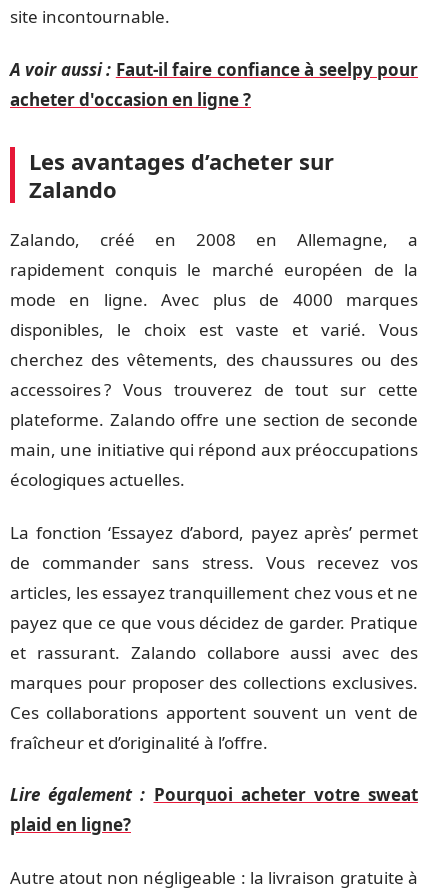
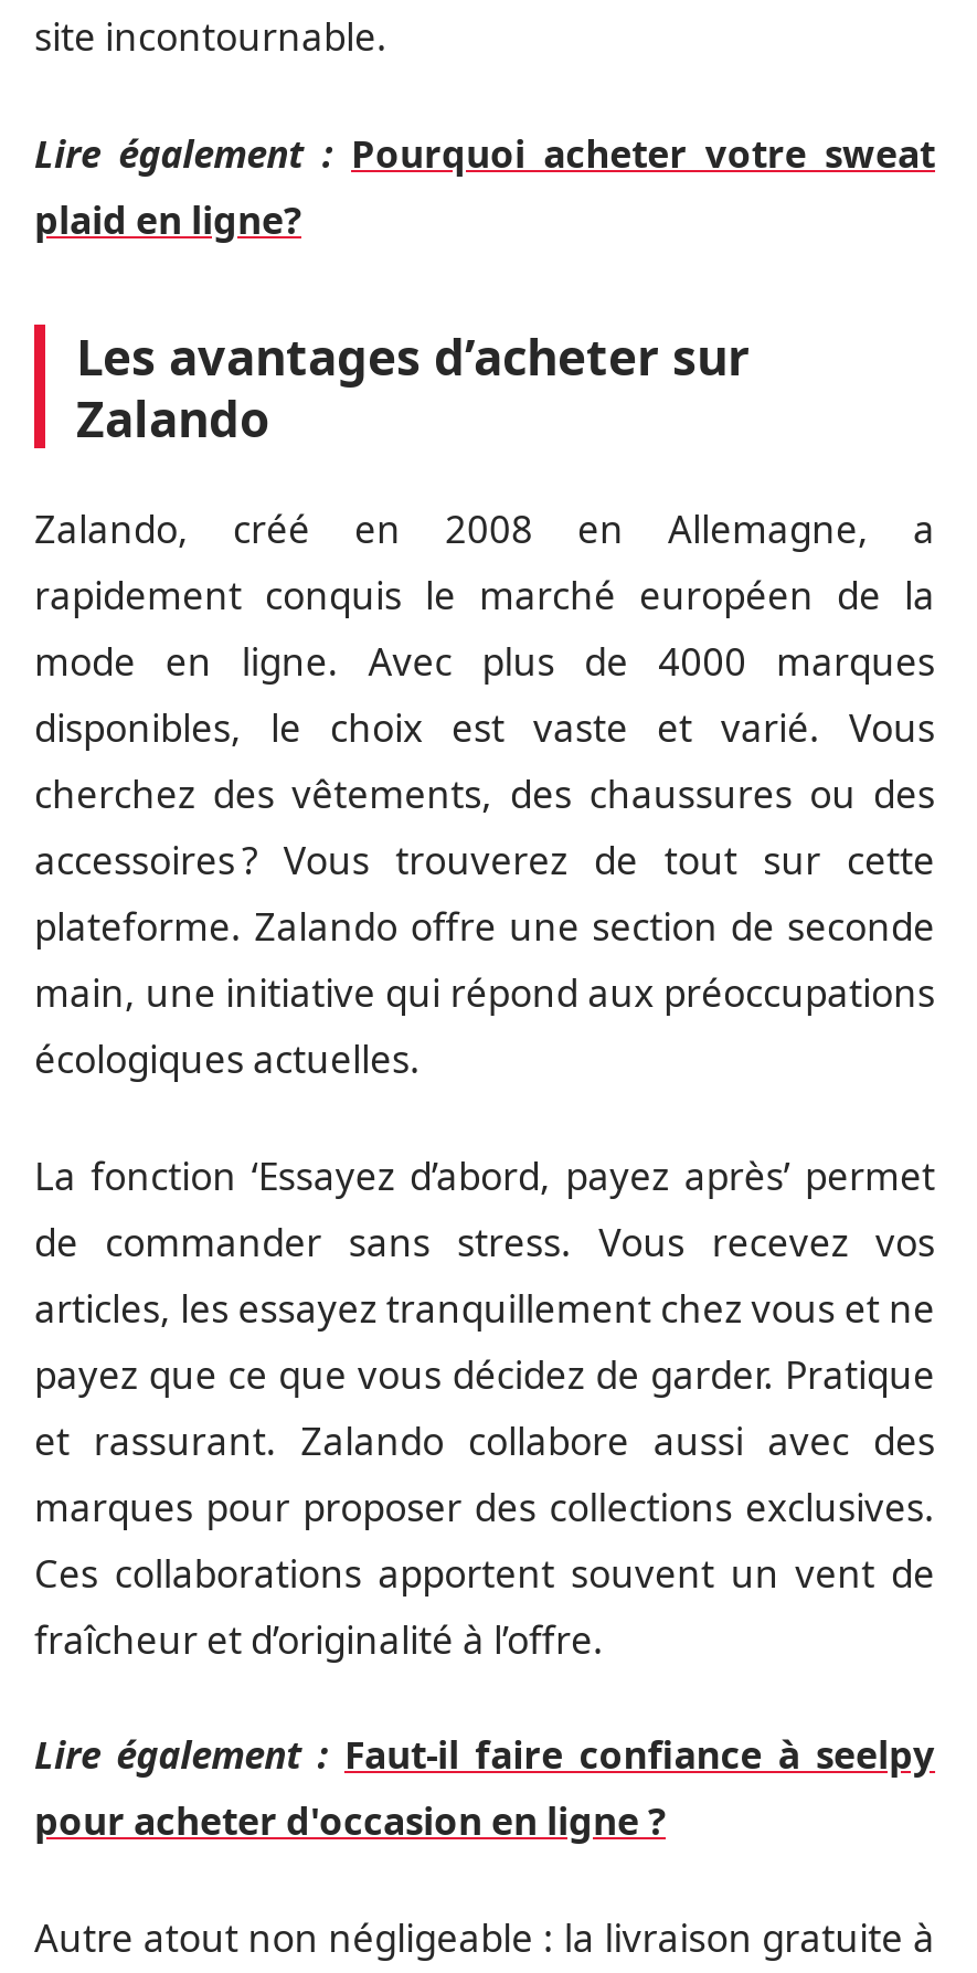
[10,57,418,110] A voir aussi : Faut-il faire confiance à seelpy pour | acheter d'occasion en ligne ? -> none
none -> [34,1729,935,1846] Lire également : Faut-il faire confiance à seelpy | pour acheter d'occasion en ligne ?
moved [10,783,418,836] -> [34,127,935,244]: Lire également : Pourquoi acheter votre sweat | plaid en ligne?

